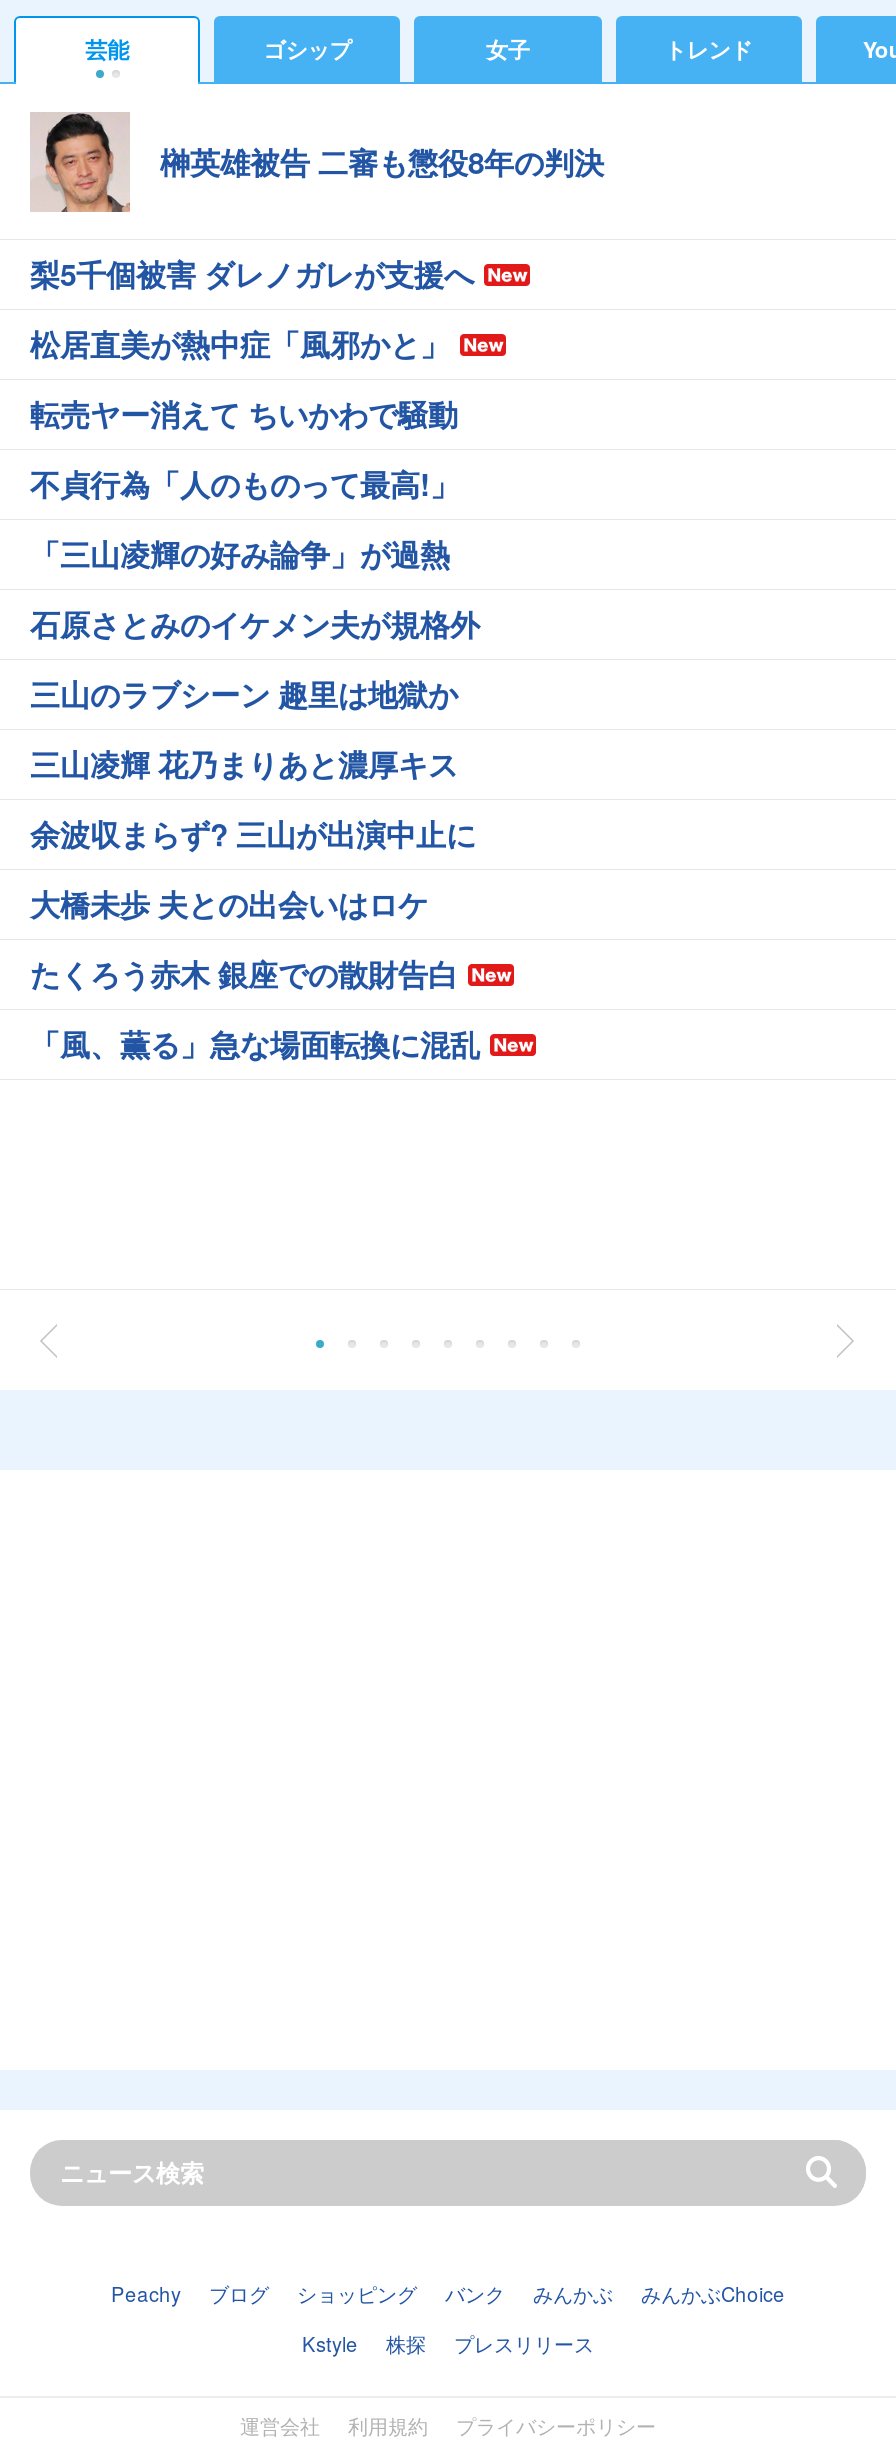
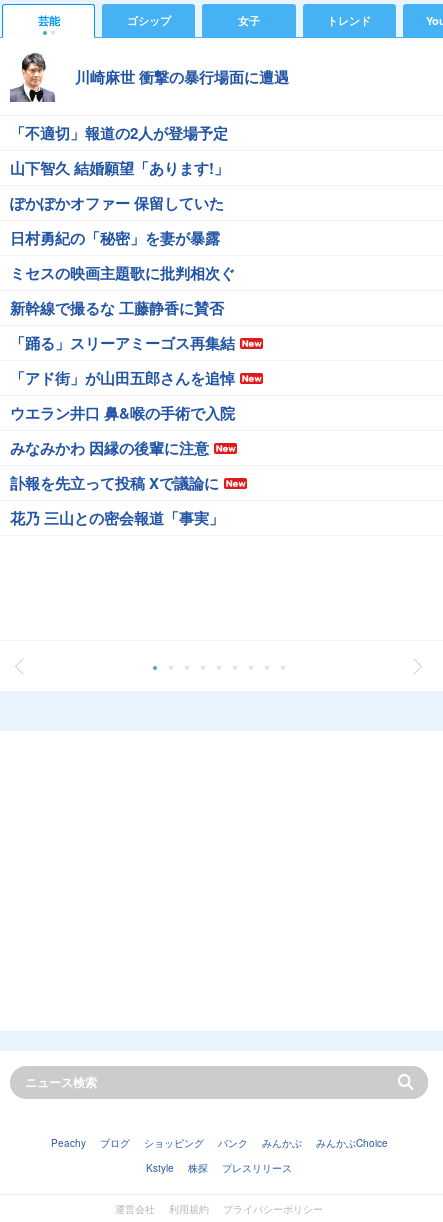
[30,112,604,214] [image] | 榊英雄被告 二審も懲役8年の判決 -> [9,53,289,103] [image] | 川崎麻世 衝撃の暴行場面に遭遇
[30,252,474,296] 梨5千個被害 ダレノガレが支援へ -> [10,122,228,144] 「不適切」報道の2人が登場予定
[30,322,450,366] 松居直美が熱中症「風邪かと」 -> [10,157,229,179] 山下智久 結婚願望「あります!」
[30,392,458,436] 転売ヤー消えて ちいかわで騒動 -> [10,192,224,214] ぽかぽかオファー 保留していた
[30,462,460,506] 不貞行為「人のものって最高!」 -> [10,227,220,249] 日村勇紀の「秘密」を妻が暴露
[30,532,450,576] 「三山凌輝の好み論争」が過熱 -> [10,262,235,284] ミセスの映画主題歌に批判相次ぐ
[30,602,480,646] 石原さとみのイケメン夫が規格外 -> [10,297,224,319] 新幹線で撮るな 工藤静香に賛否
[30,672,458,716] 三山のラブシーン 趣里は地獄か -> [10,332,235,354] 「踊る」スリーアミーゴス再集結
[30,742,458,786] 三山凌輝 花乃まりあと濃厚キス -> [10,367,235,389] 「アド街」が山田五郎さんを追悼
[30,812,476,856] 余波収まらず? 三山が出演中止に -> [10,402,235,424] ウエラン井口 鼻&喉の手術で入院
[30,882,428,926] 大橋未歩 夫との出会いはロケ -> [10,437,209,459] みなみかわ 因縁の後輩に注意
[30,952,458,996] たくろう赤木 銀座での散財告白 -> [10,472,219,494] 訃報を先立って投稿 Xで議論に
[30,1022,480,1066] 「風、薫る」急な場面転換に混乱 -> [10,507,224,529] 花乃 三山との密会報道「事実」

